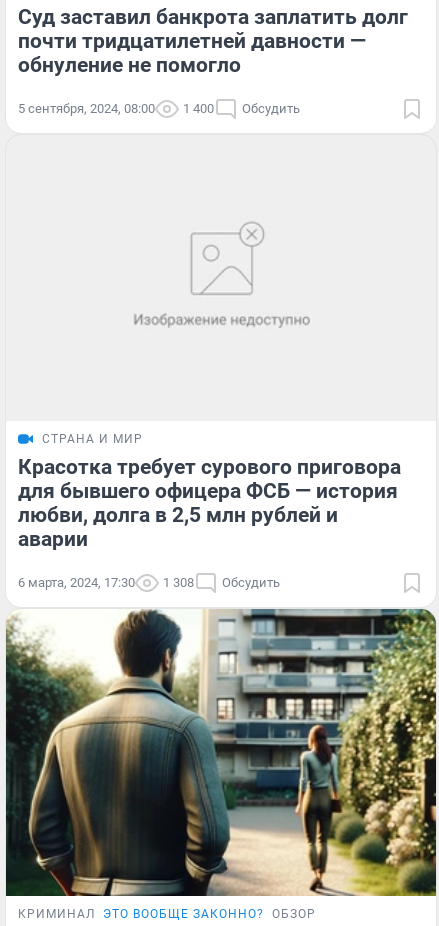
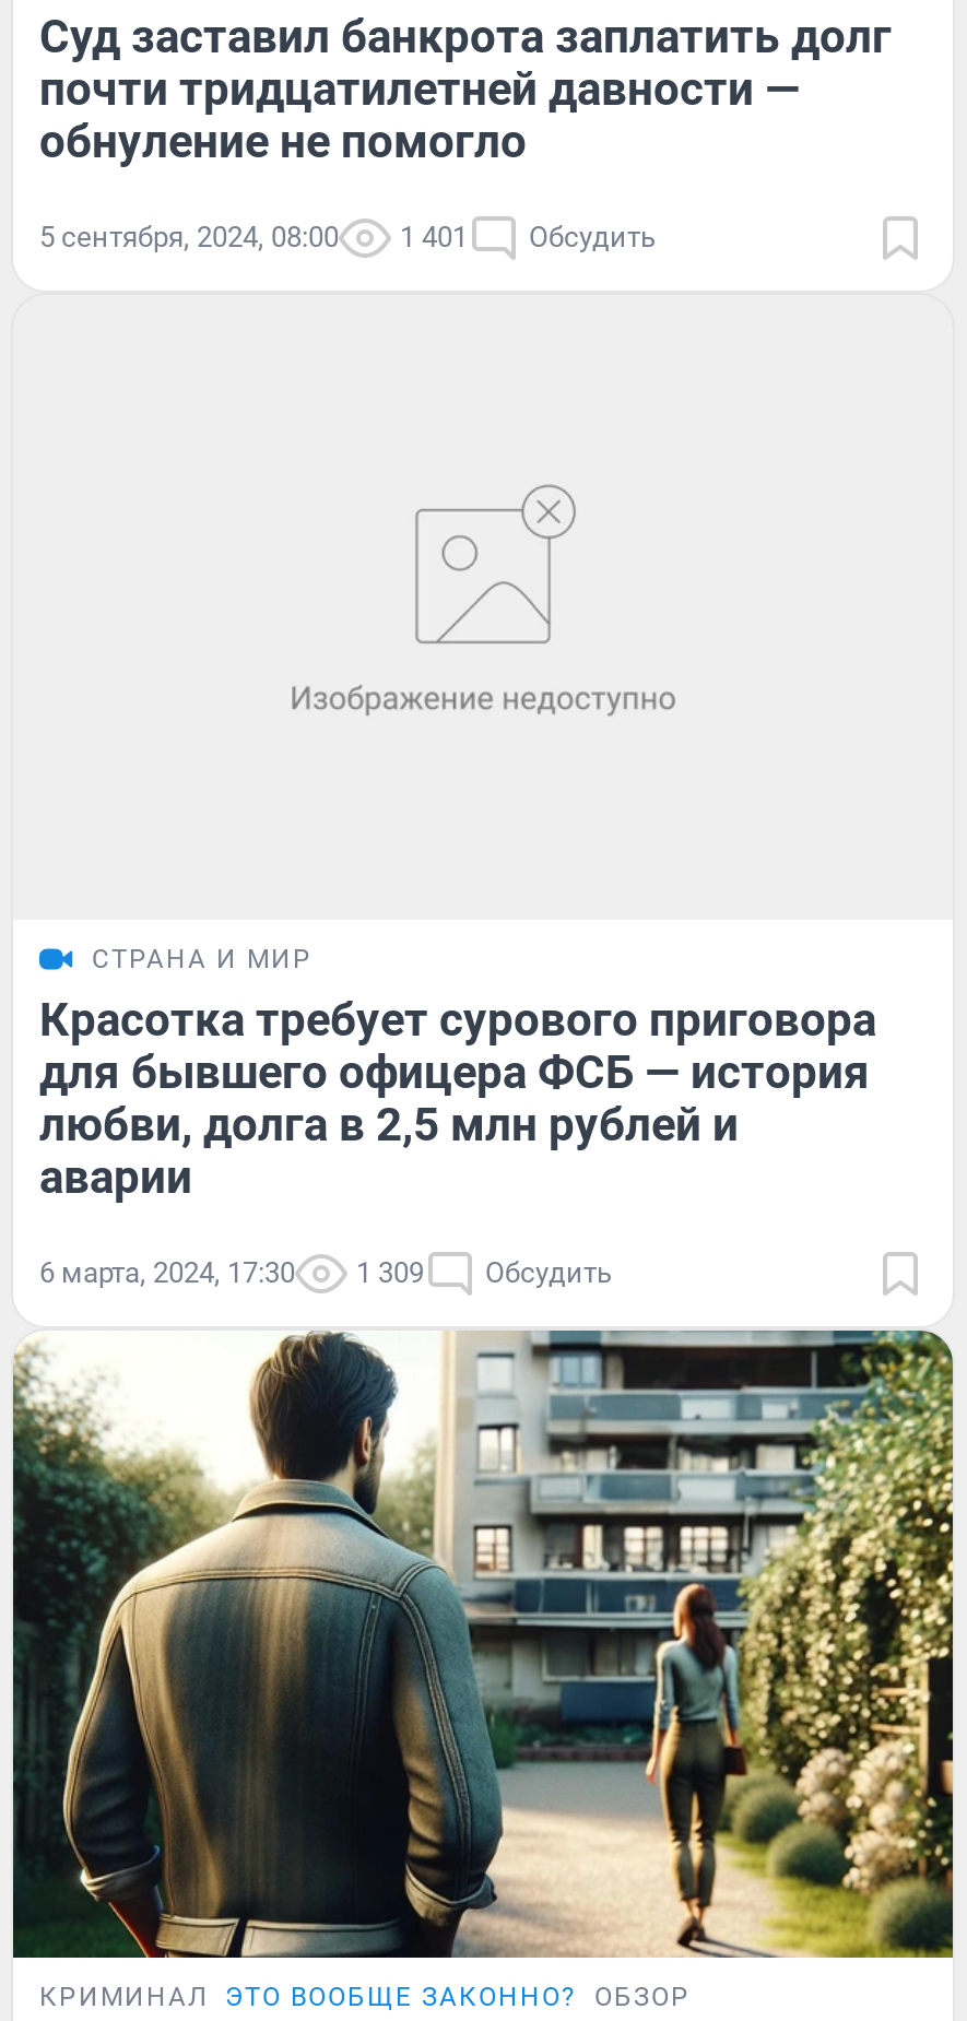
[18,101,300,116] 5 сентября, 2024, 08:00 1 400 Обсудить -> [39,220,656,253] 5 сентября, 2024, 08:00 1 401 Обсудить
[18,575,280,590] 6 марта, 2024, 17:30 1 308 Обсудить -> [39,1257,612,1290] 6 марта, 2024, 17:30 1 309 Обсудить

